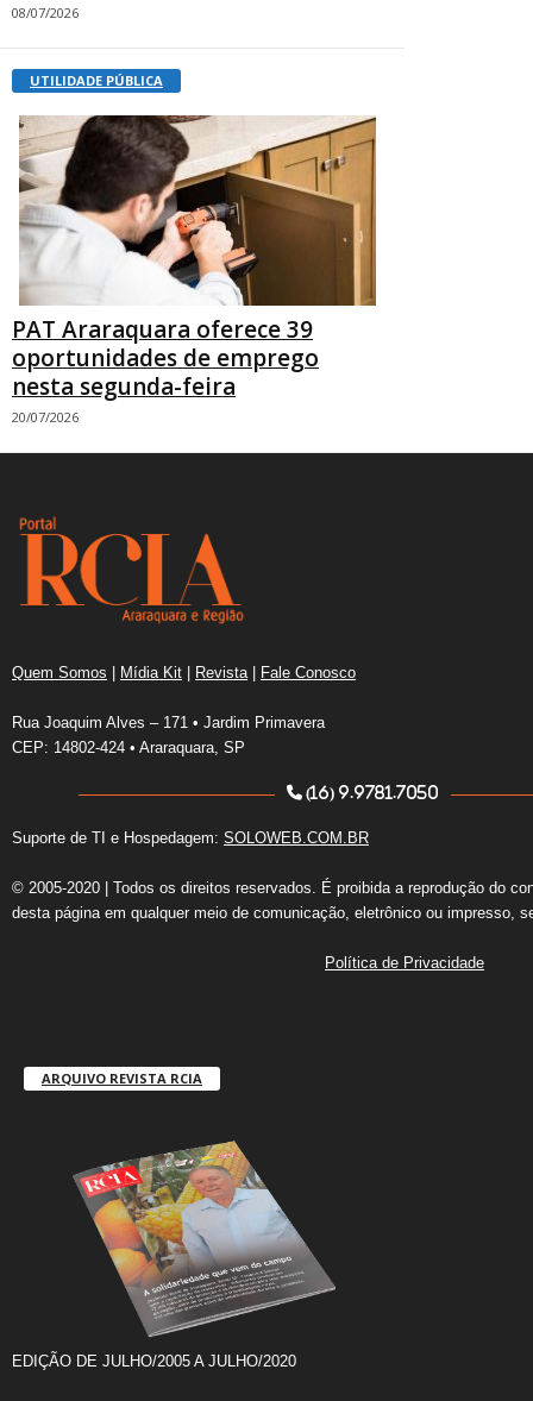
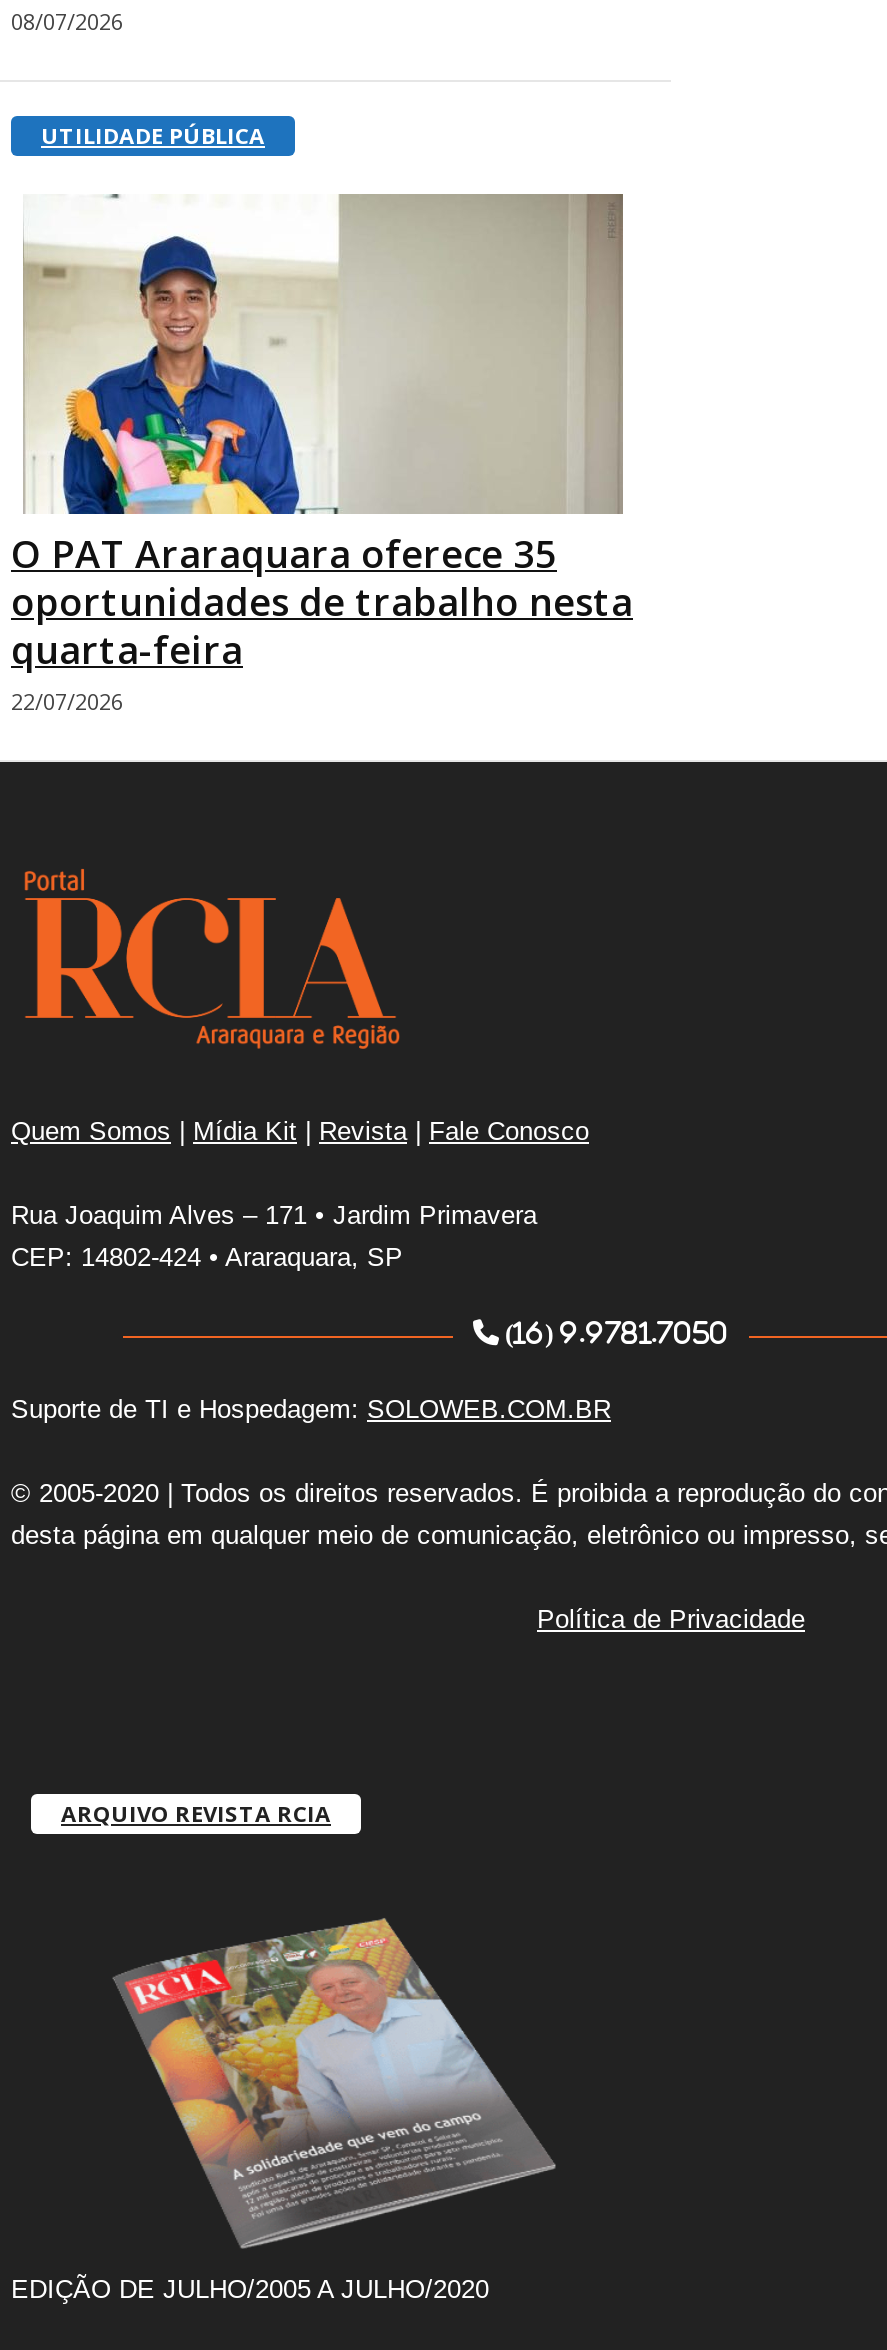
[12,114,376,425] [image] | PAT Araraquara oferece 39 | oportunidades de emprego | nesta segunda-feira | 20/07/2026 -> [11,194,633,715] [image] | O PAT Araraquara oferece 35 | oportunidades de trabalho nesta | quarta-feira | 22/07/2026

